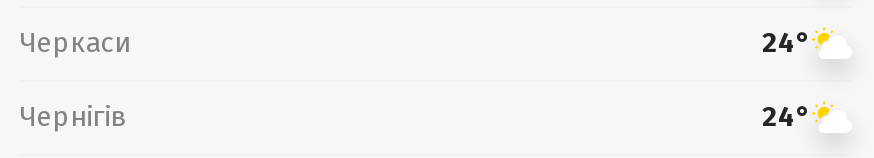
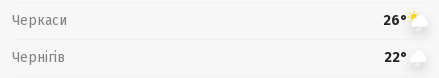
[762,26,812,60] 24° -> [383,12,408,29] 26°
[762,100,812,134] 24° -> [384,49,408,66] 22°

